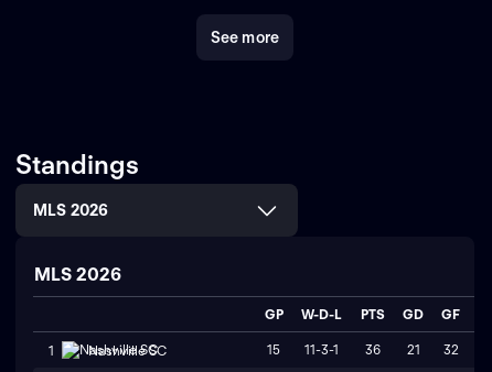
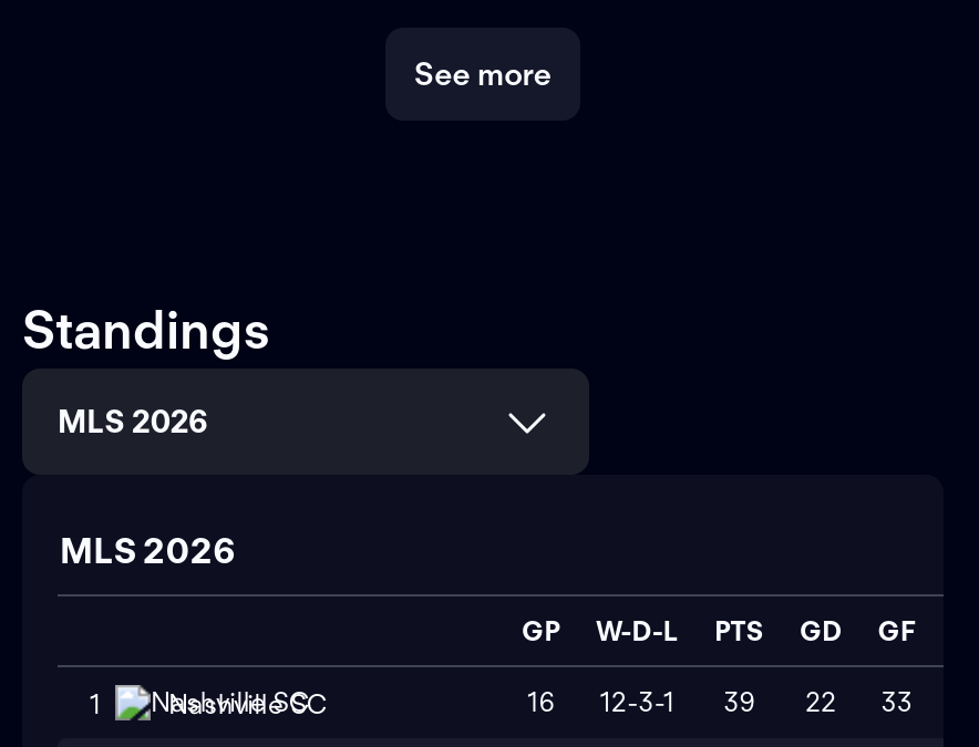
[267,341,281,358] 15 -> [527,685,555,719] 16
[304,341,339,358] 11-3-1 -> [600,685,675,719] 12-3-1
[365,341,380,358] 36 -> [724,685,755,719] 39
[407,341,420,358] 21 -> [805,685,837,719] 22
[443,341,459,358] 32 -> [881,685,913,719] 33

